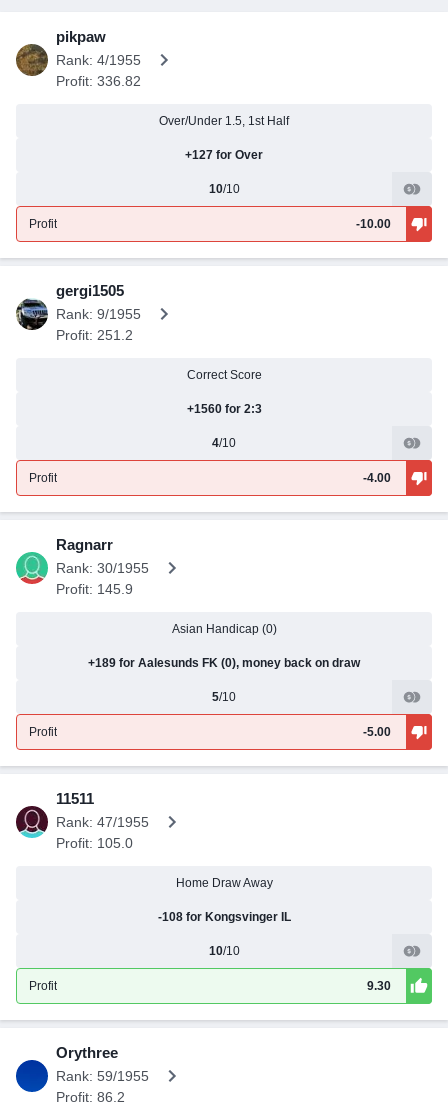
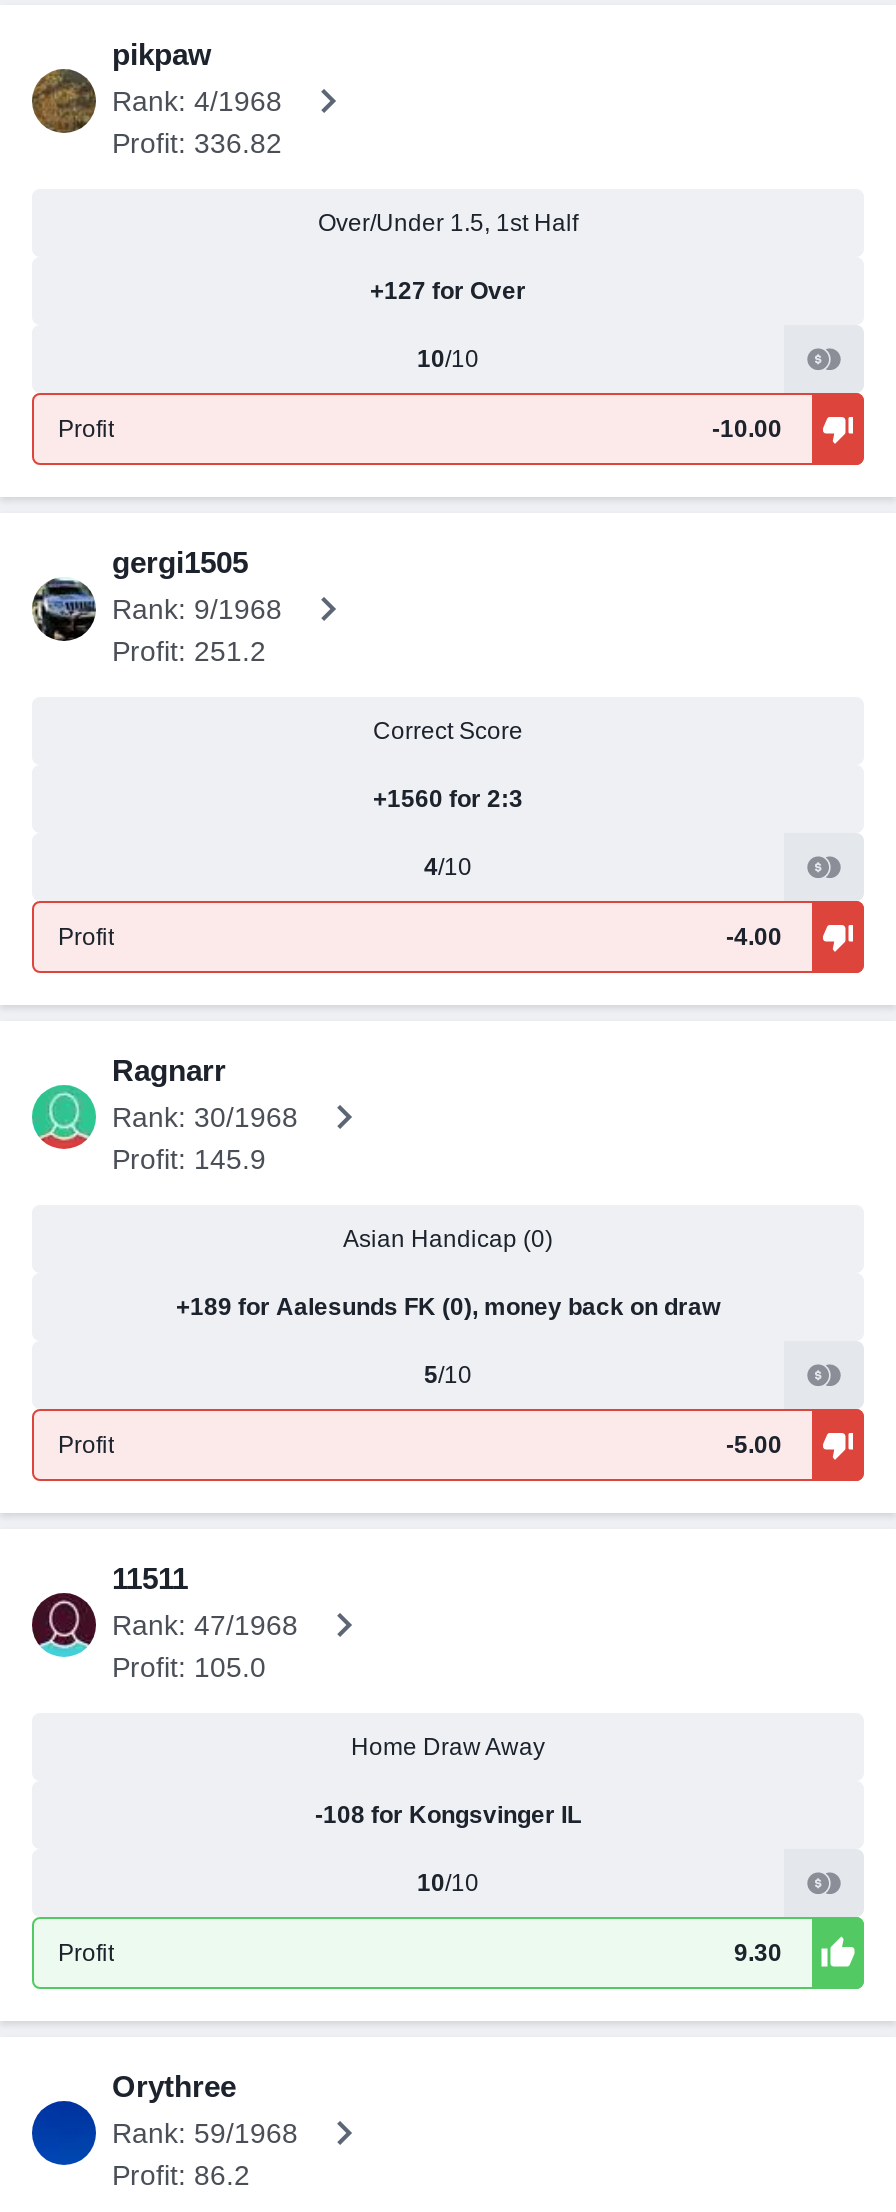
[56,52,141,68] Rank: 4/1955 -> [112,85,282,117] Rank: 4/1968
[56,306,141,322] Rank: 9/1955 -> [112,593,282,625] Rank: 9/1968
[56,560,149,576] Rank: 30/1955 -> [112,1101,298,1133] Rank: 30/1968
[56,814,149,830] Rank: 47/1955 -> [112,1609,298,1641] Rank: 47/1968
[56,1068,149,1084] Rank: 59/1955 -> [112,2117,298,2149] Rank: 59/1968

